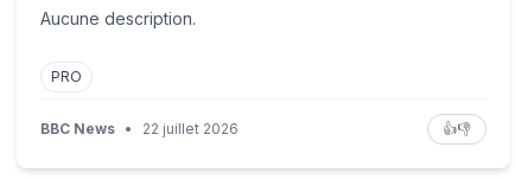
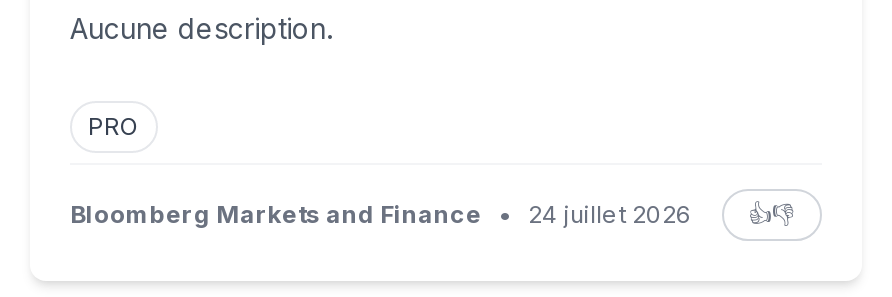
[40,120,239,138] BBC News • 22 juillet 2026 -> [70,199,692,229] Bloomberg Markets and Finance • 24 juillet 2026

